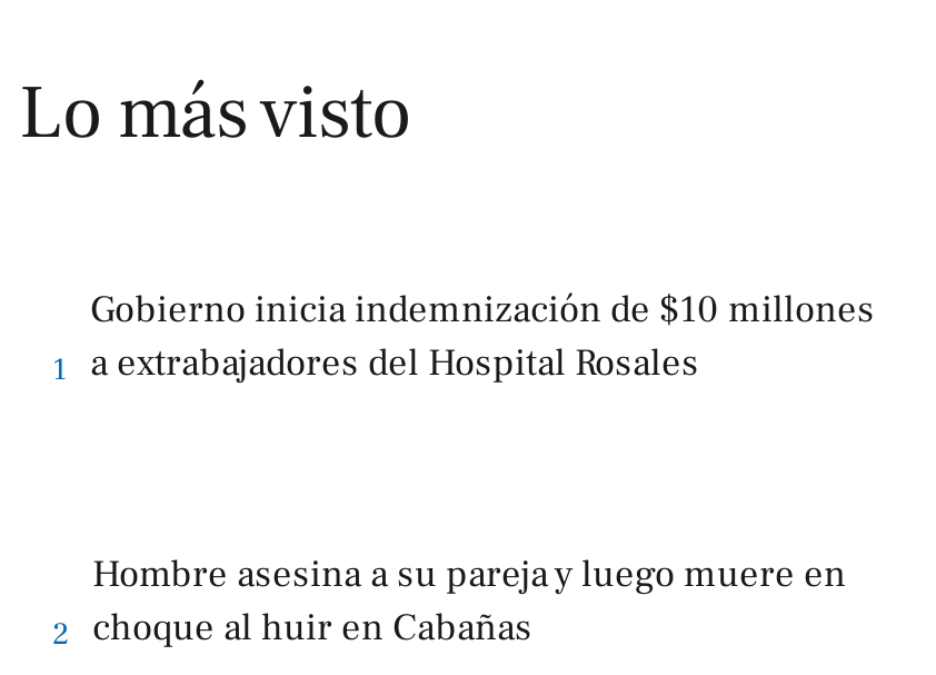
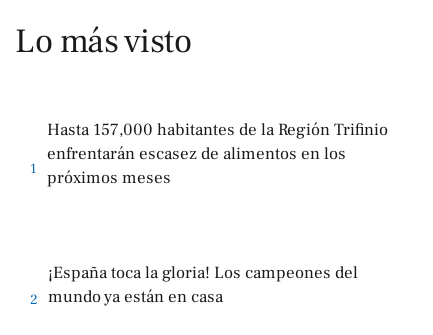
[90,285,875,387] Gobierno inicia indemnización de $10 millones | a extrabajadores del Hospital Rosales -> [47,119,388,189] Hasta 157,000 habitantes de la Región Trifinio | enfrentarán escasez de alimentos en los | próximos meses
[92,549,846,652] Hombre asesina a su pareja y luego muere en | choque al huir en Cabañas -> [48,262,358,308] ¡España toca la gloria! Los campeones del | mundo ya están en casa

